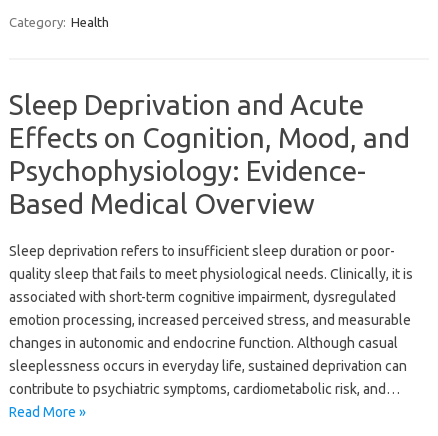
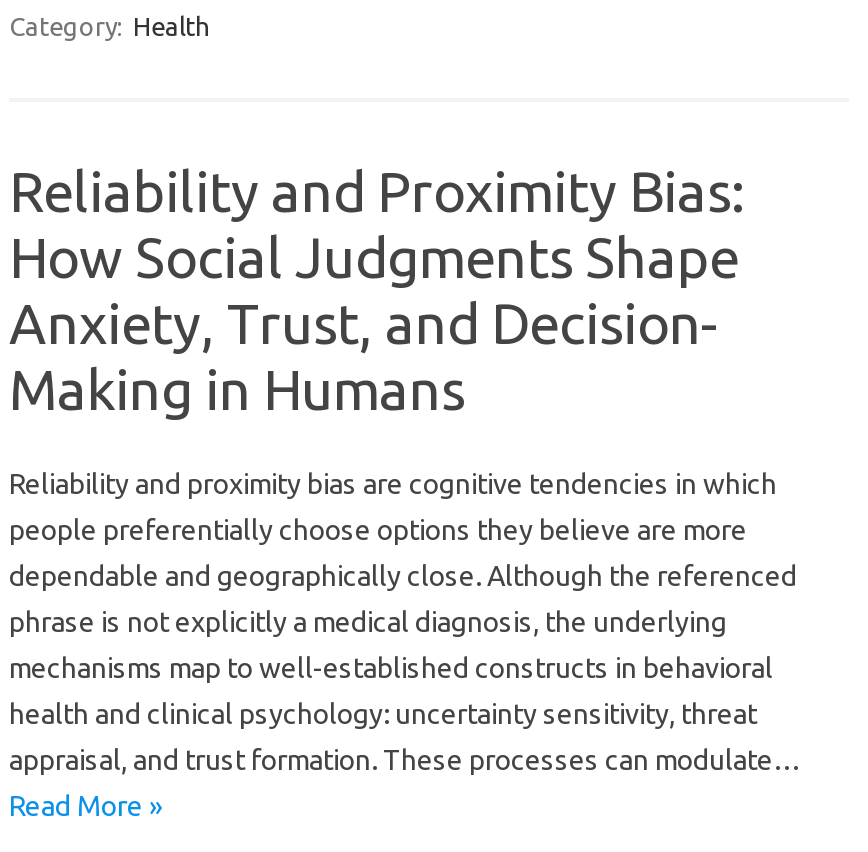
[9,89,410,219] Sleep Deprivation and Acute | Effects on Cognition, Mood, and | Psychophysiology: Evidence- | Based Medical Overview -> [9,160,747,420] Reliability and Proximity Bias: | How Social Judgments Shape | Anxiety, Trust, and Decision- | Making in Humans
[9,243,413,397] Sleep deprivation refers to insufficient sleep duration or poor- | quality sleep that fails to meet physiological needs. Clinically, it is | associated with short-term cognitive impairment, dysregulated | emotion processing, increased perceived stress, and measurable | changes in autonomic and endocrine function. Although casual | sleeplessness occurs in everyday life, sustained deprivation can | contribute to psychiatric symptoms, cardiometabolic risk, and… -> [9,468,801,776] Reliability and proximity bias are cognitive tendencies in which | people preferentially choose options they believe are more | dependable and geographically close. Although the referenced | phrase is not explicitly a medical diagnosis, the underlying | mechanisms map to well-established constructs in behavioral | health and clinical psychology: uncertainty sensitivity, threat | appraisal, and trust formation. These processes can modulate…

